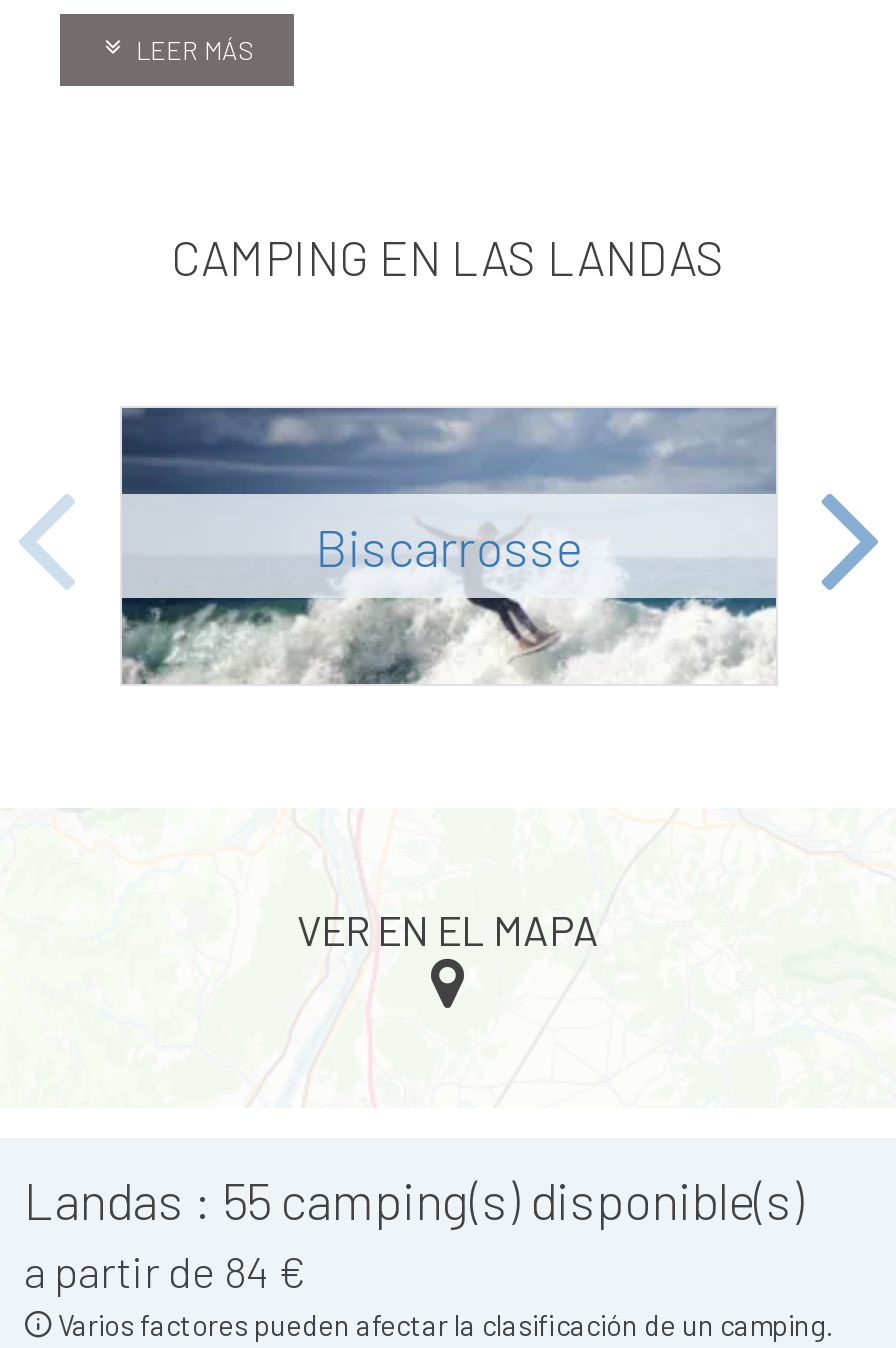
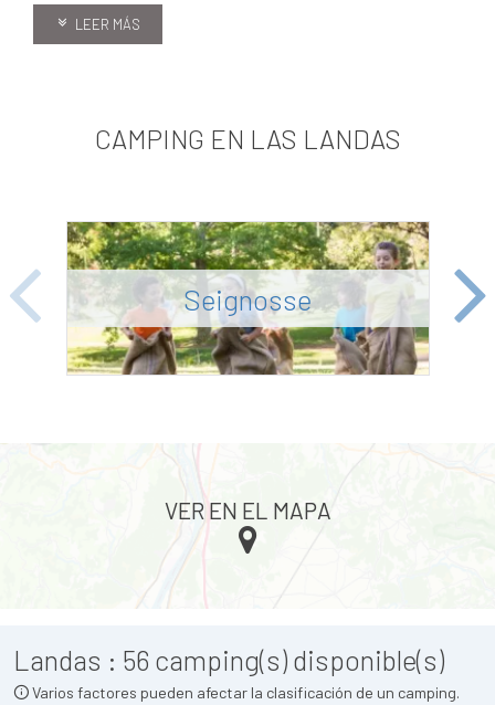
[120,406,778,686] [image] | Biscarrosse -> [66,221,430,376] [image] | Seignosse
[24,1168,804,1296] Landas : 55 camping(s) disponible(s) | a partir de 84 € -> [13,642,444,676] Landas : 56 camping(s) disponible(s)

